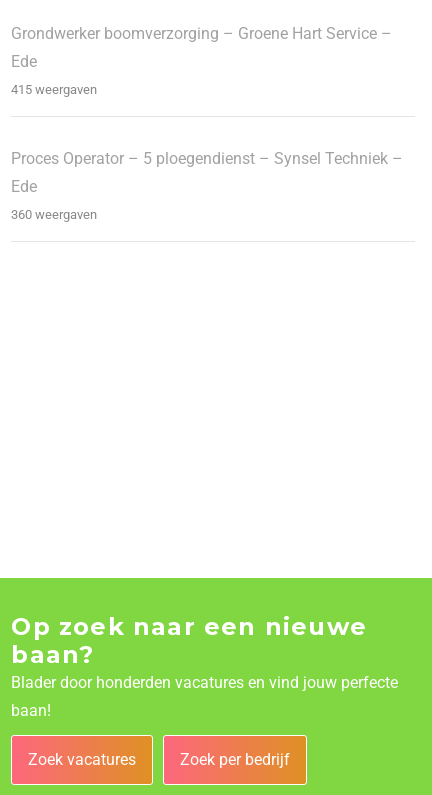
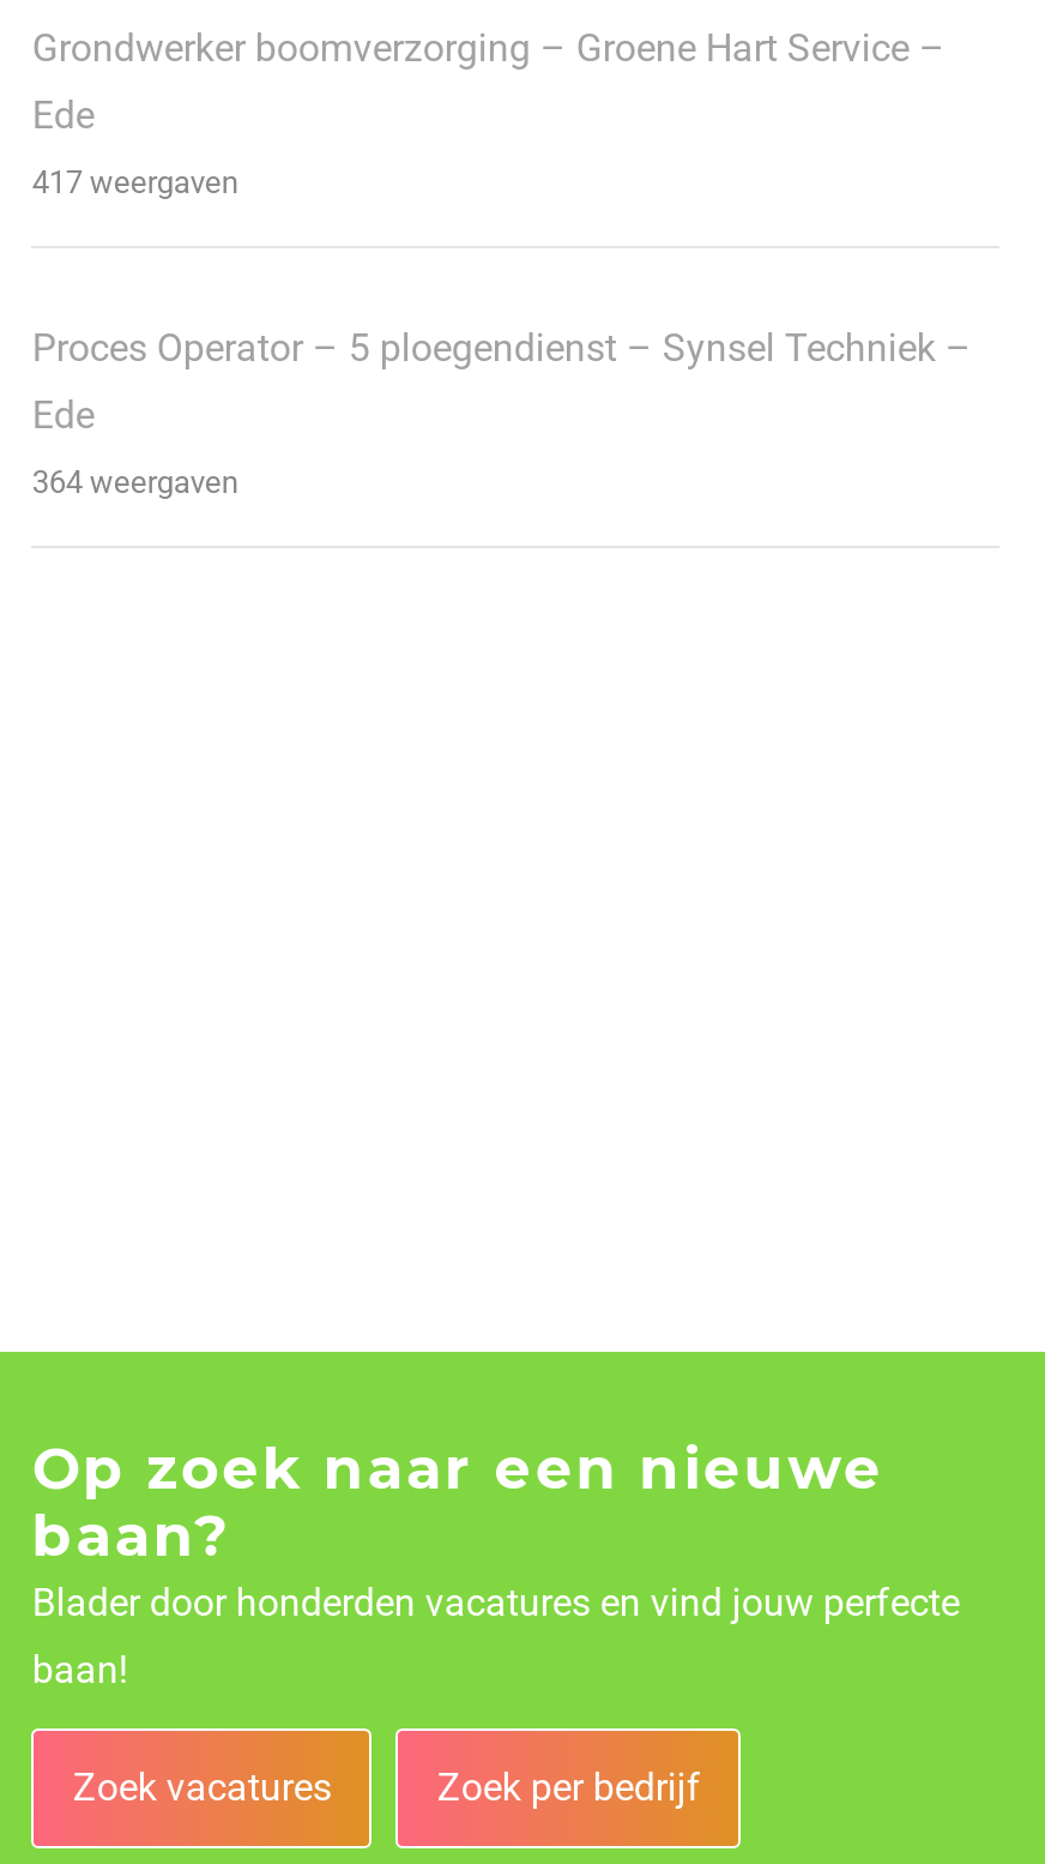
[11,82,97,97] 415 weergaven -> [32,164,238,200] 417 weergaven
[11,207,97,222] 360 weergaven -> [32,464,238,500] 364 weergaven

